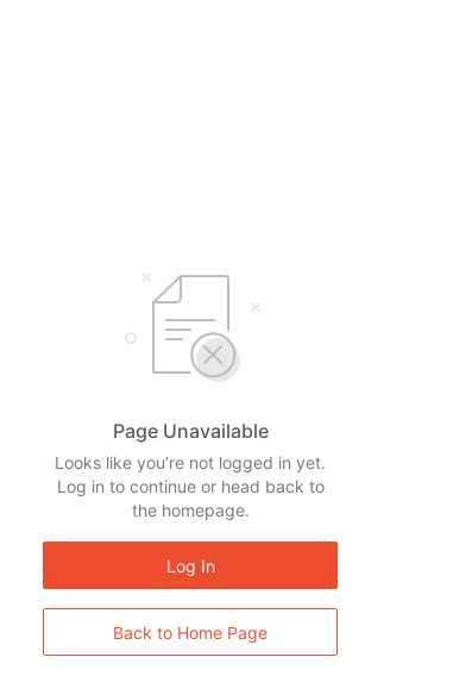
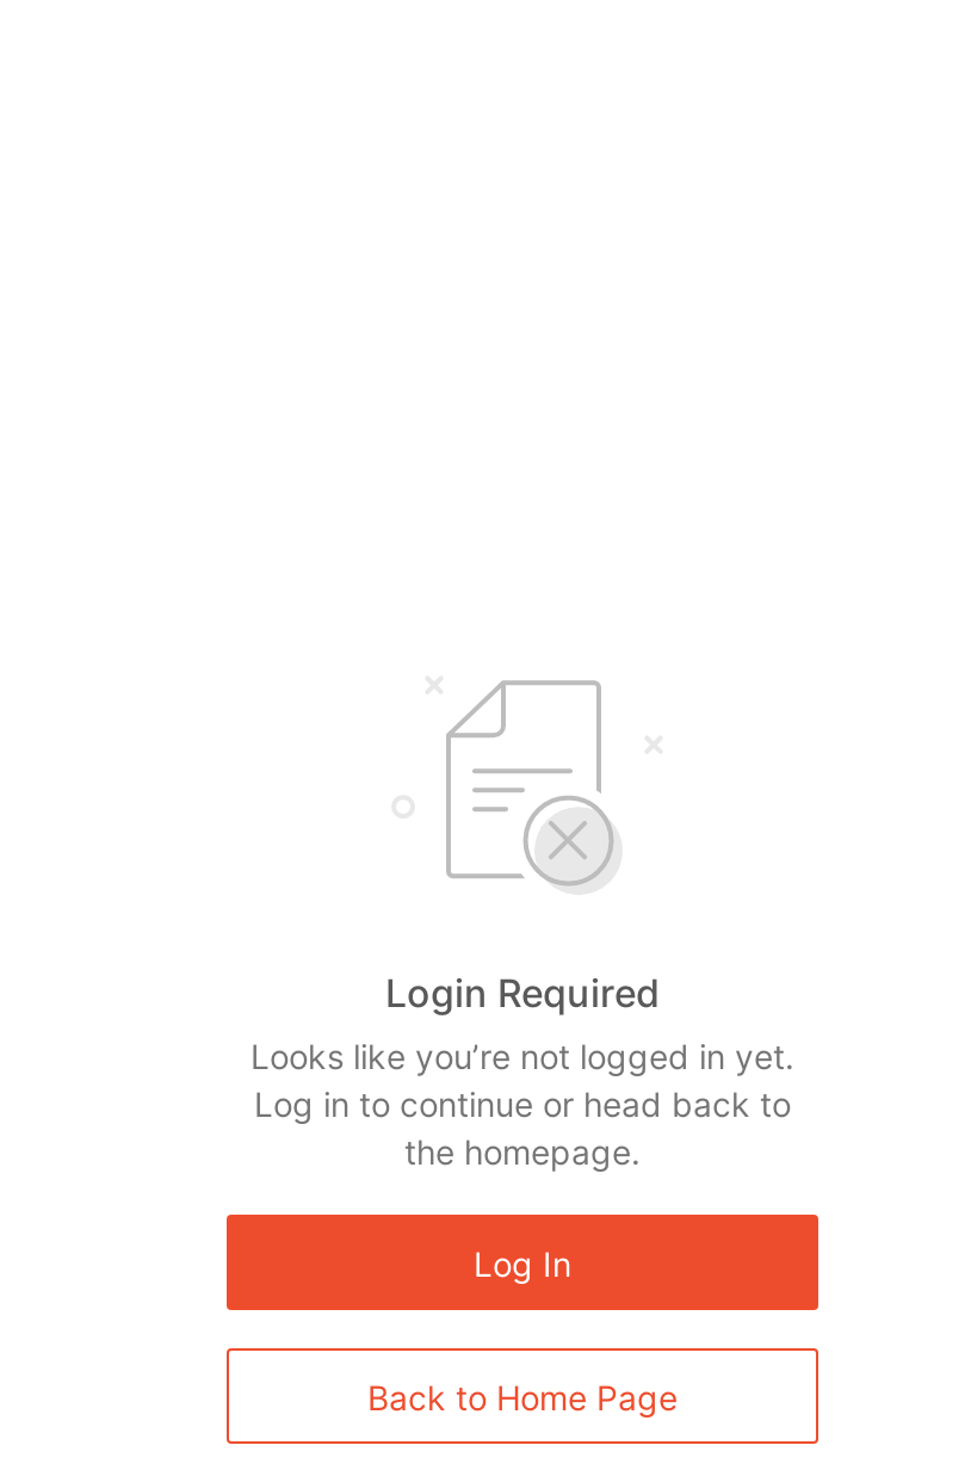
[112,419,268,443] Page Unavailable -> [385,969,660,1017] Login Required

